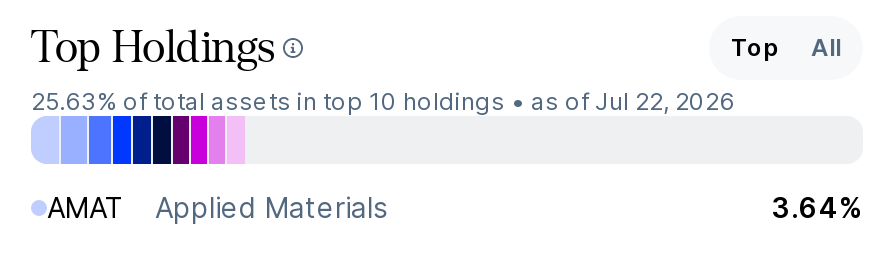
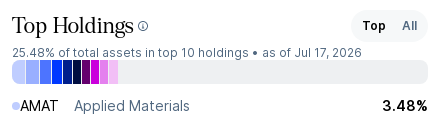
[31,86,735,116] 25.63% of total assets in top 10 holdings • as of Jul 22, 2026 -> [12,45,362,60] 25.48% of total assets in top 10 holdings • as of Jul 17, 2026
[771,190,863,224] 3.64% -> [382,97,428,114] 3.48%

